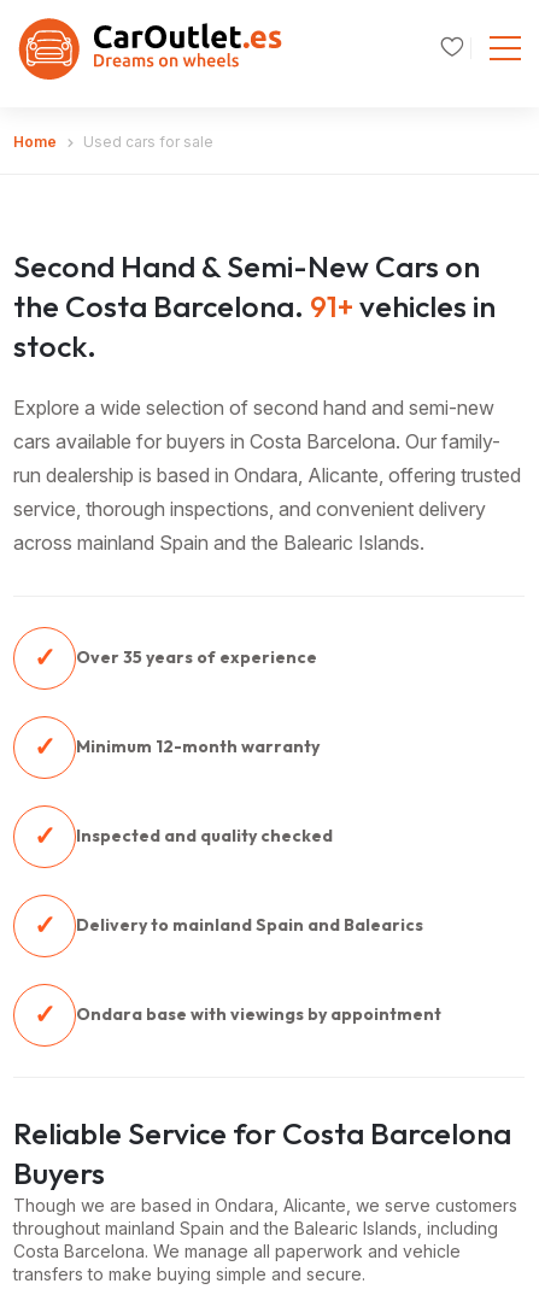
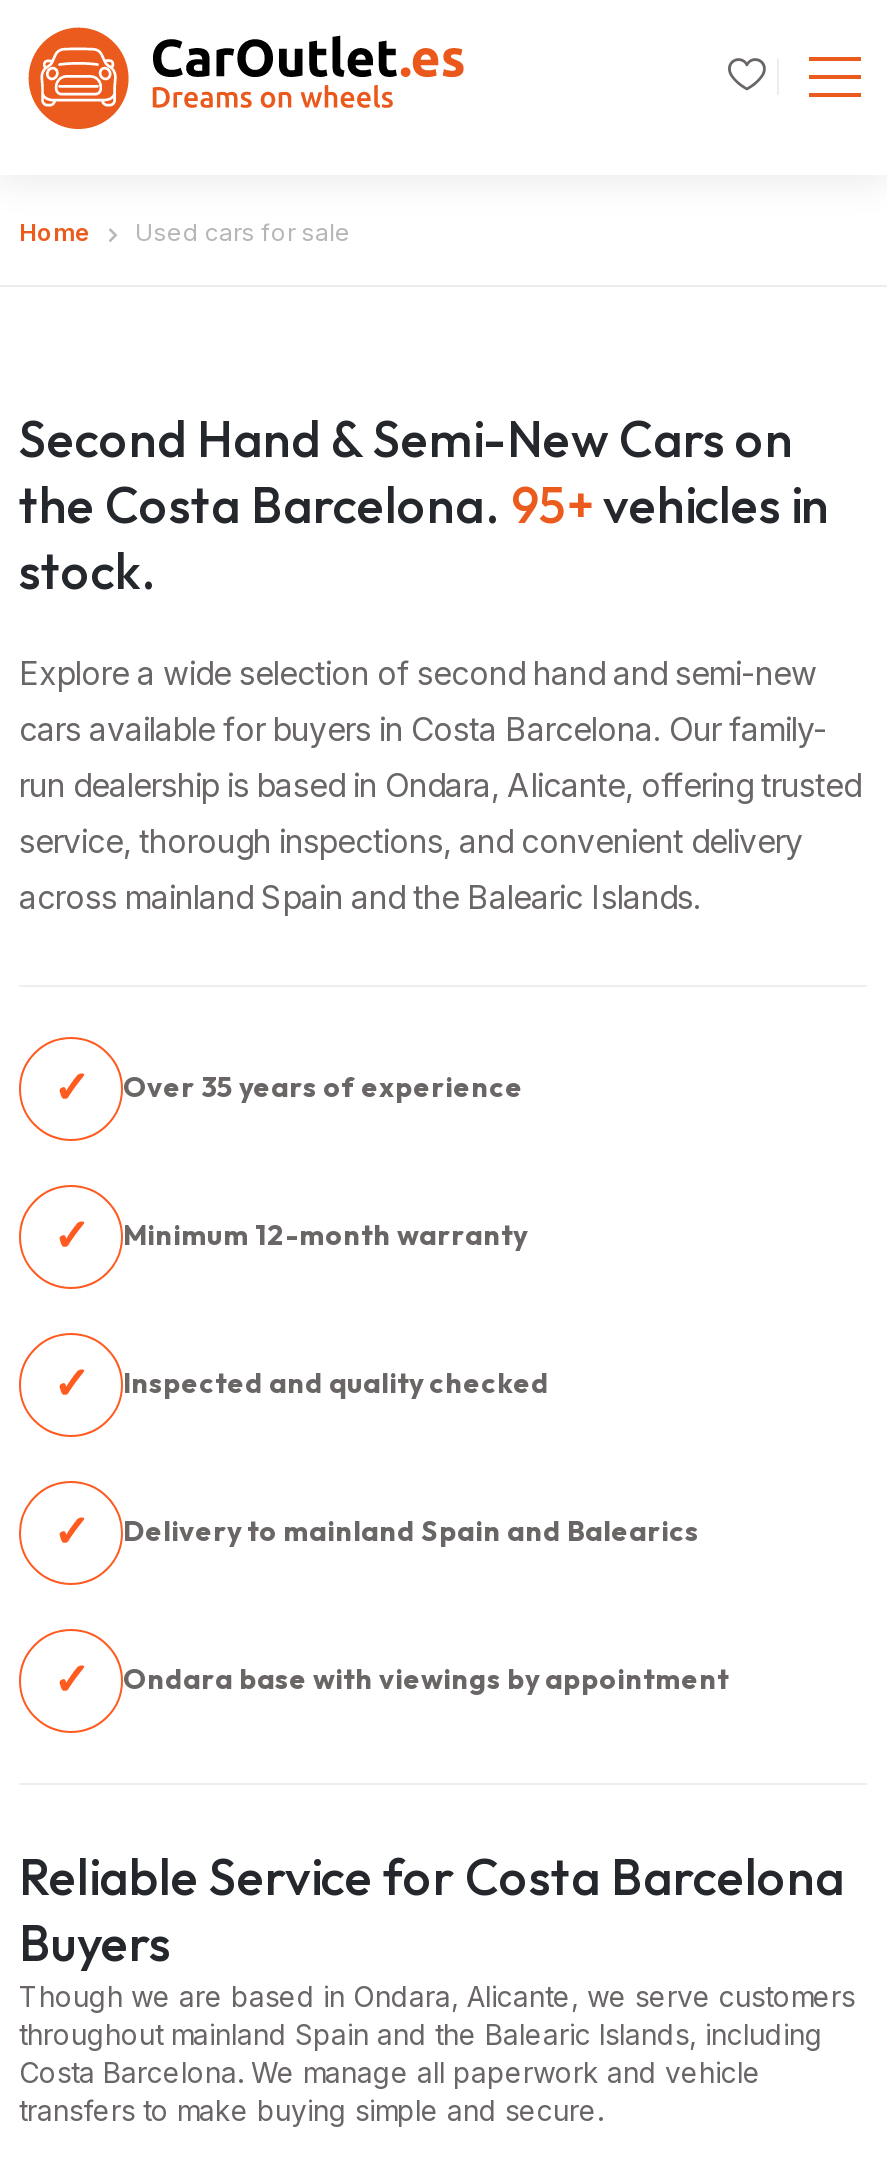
[13,286,496,325] the Costa Barcelona. 91+ vehicles in -> [19,472,829,536] the Costa Barcelona. 95+ vehicles in

